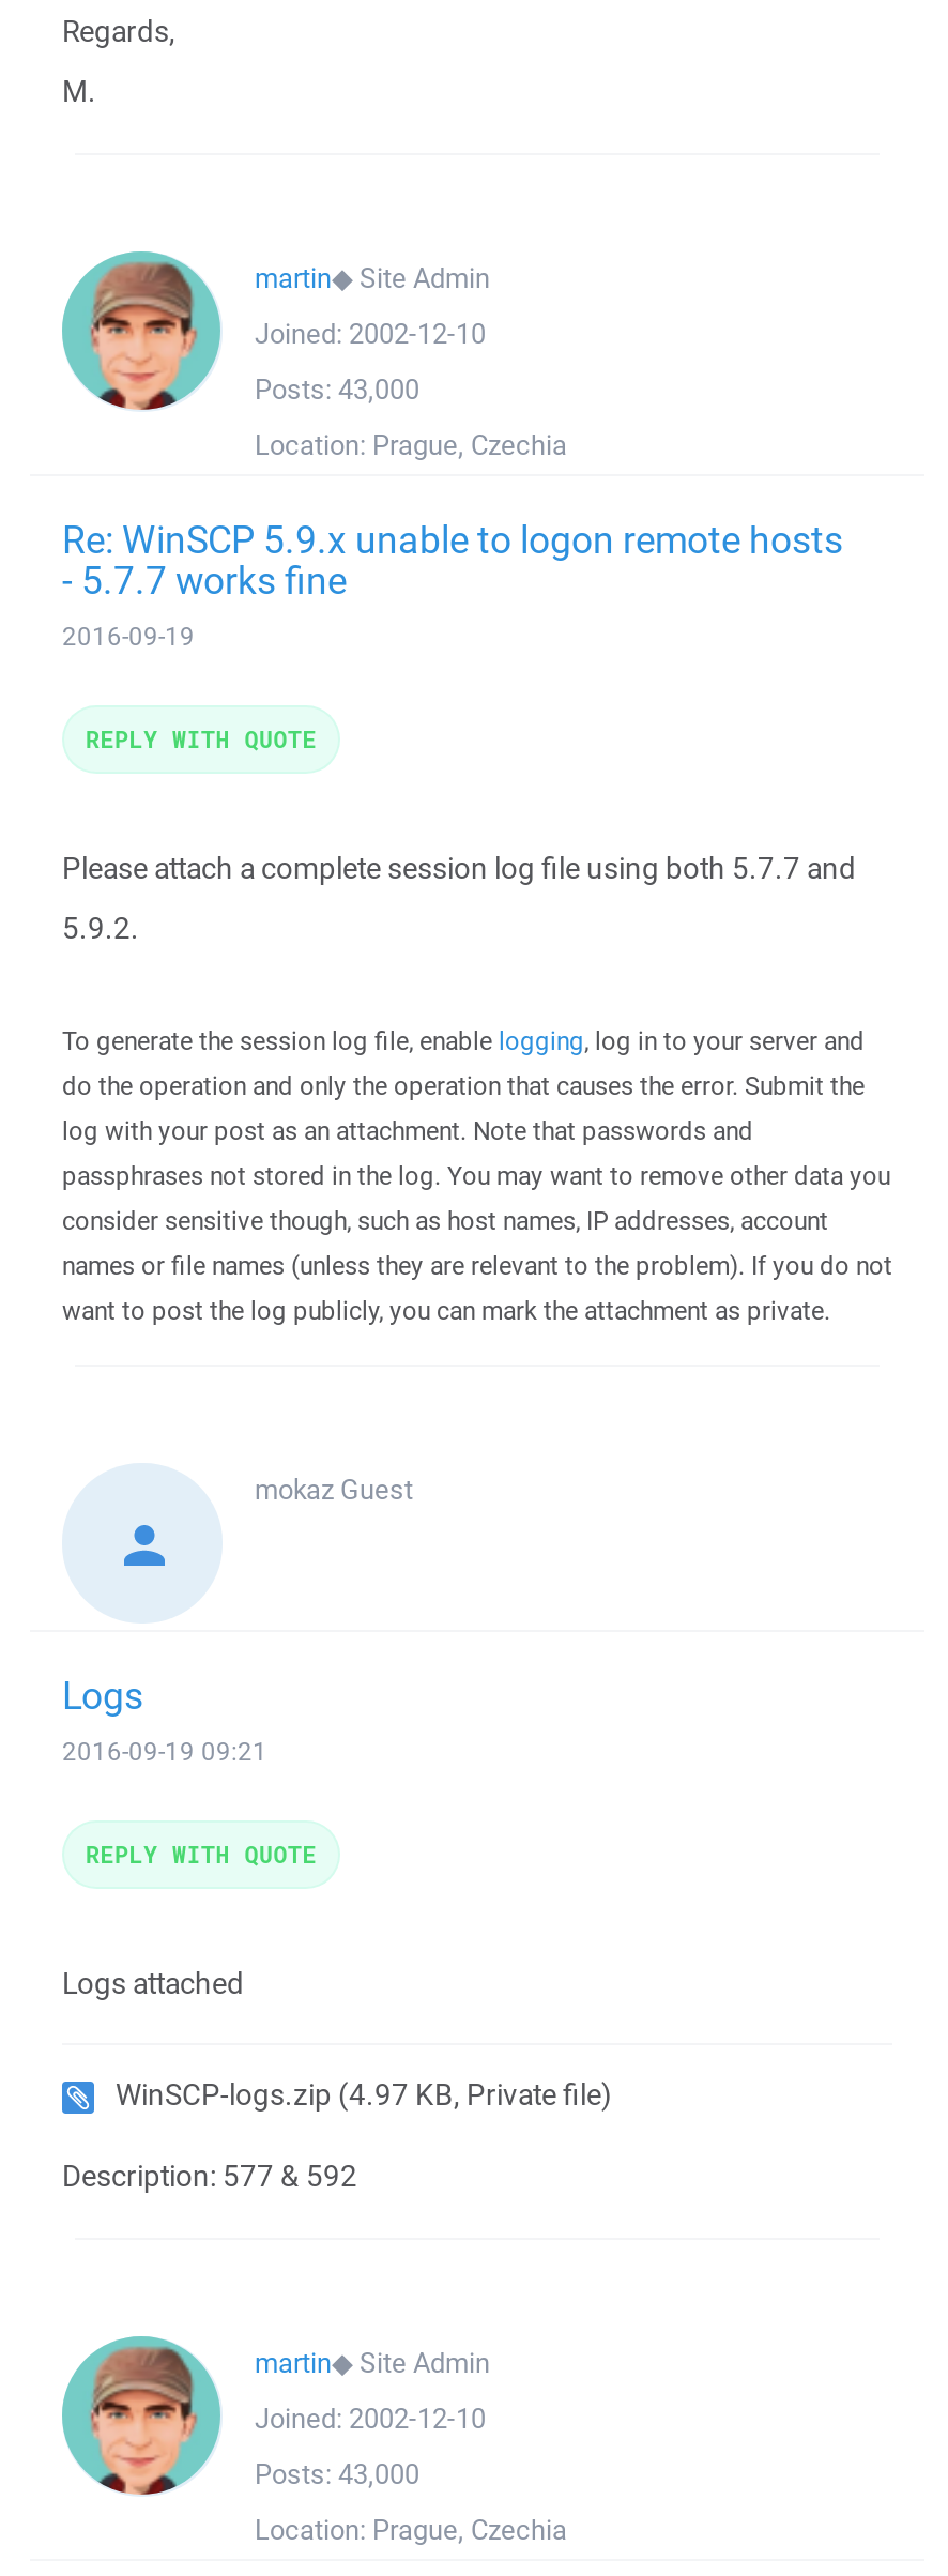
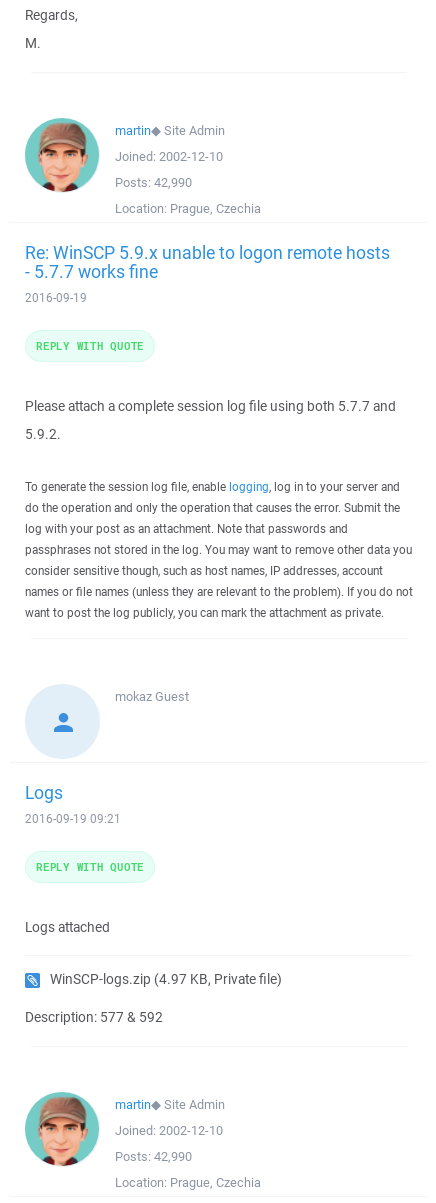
[255,371,419,408] Posts: 43,000 -> [115,174,192,191] Posts: 42,990
[255,2456,419,2493] Posts: 43,000 -> [115,1148,192,1165] Posts: 42,990

